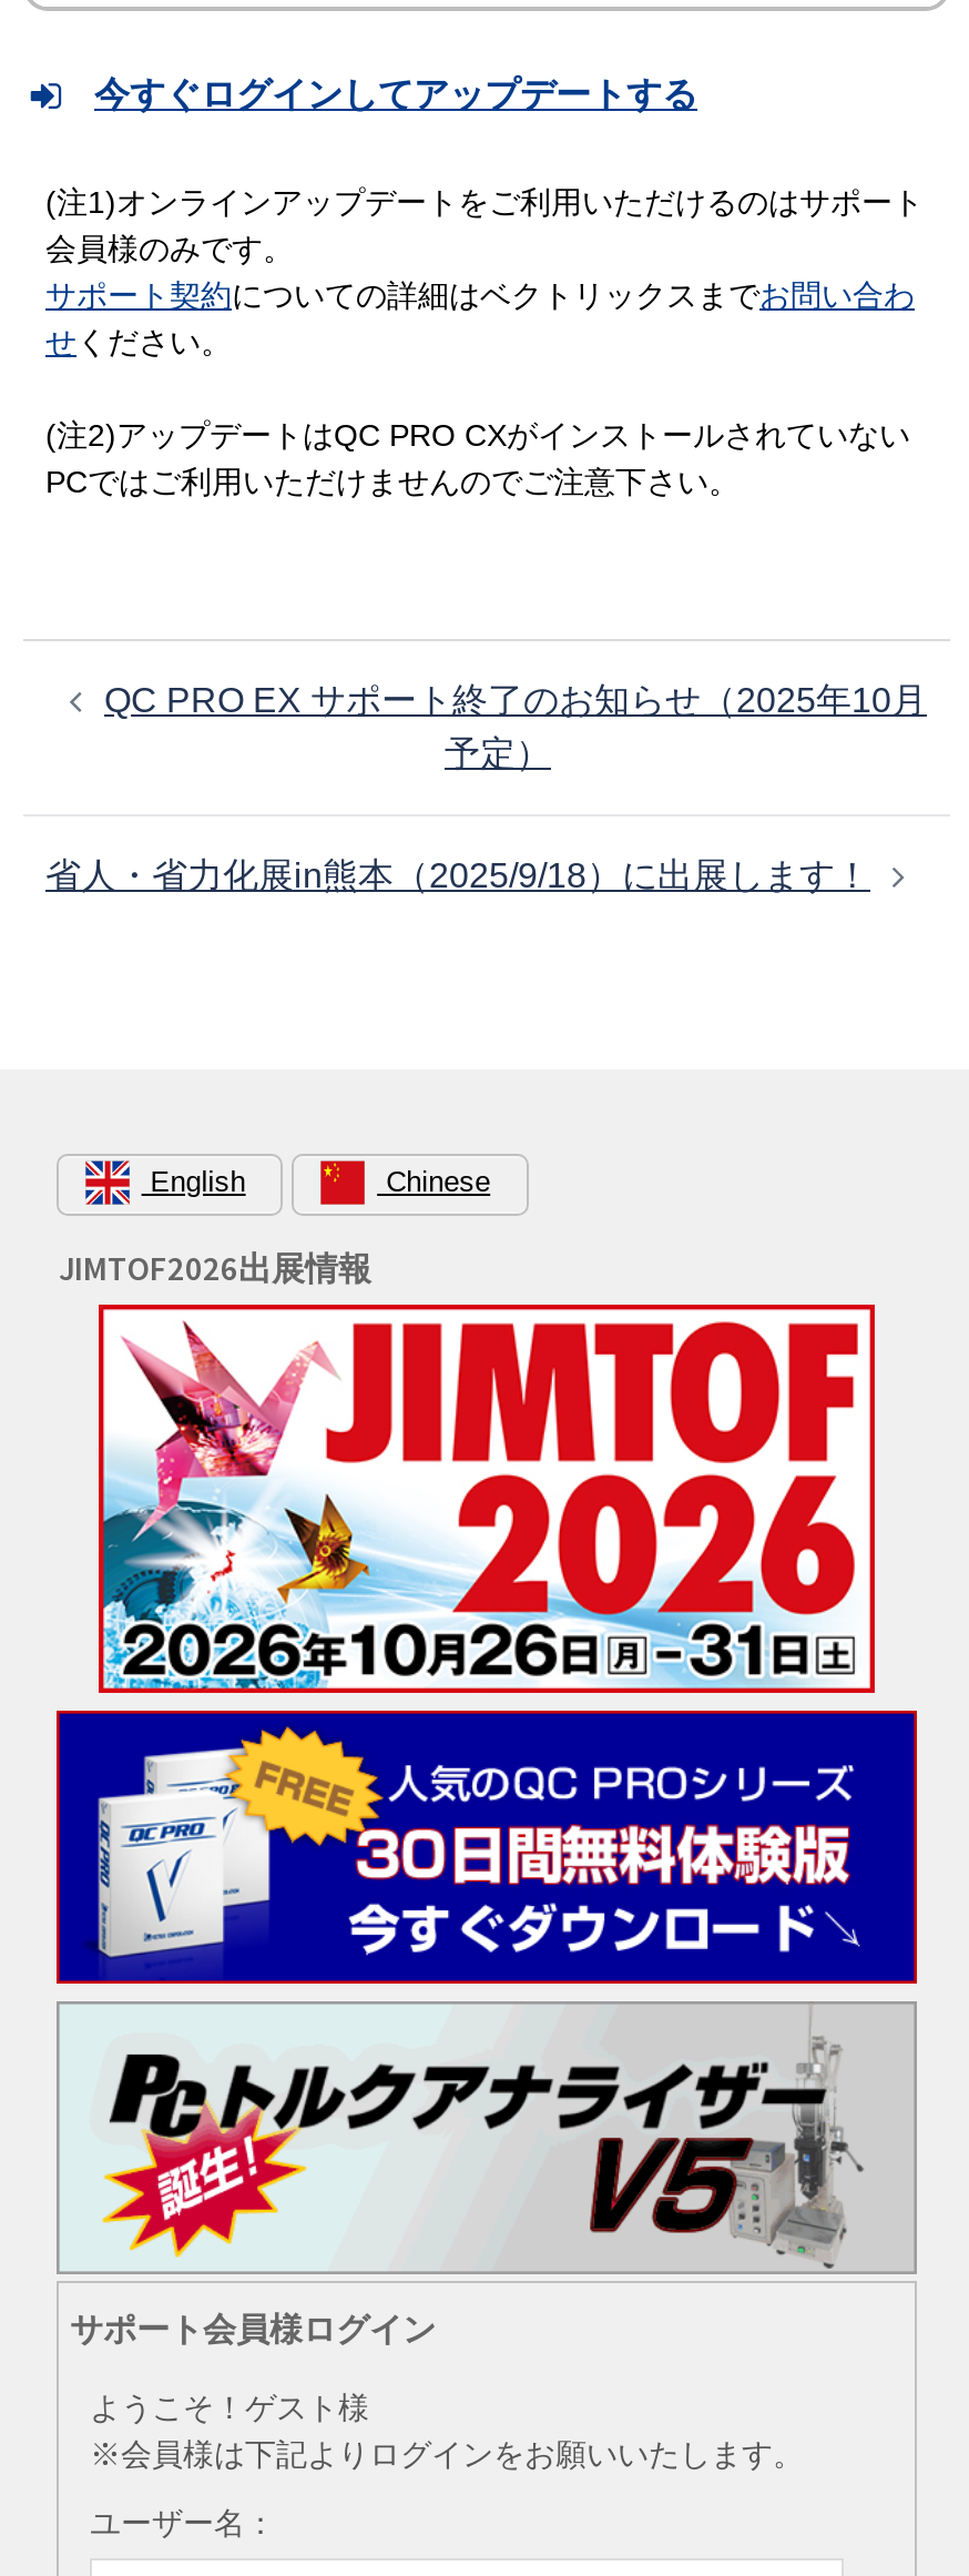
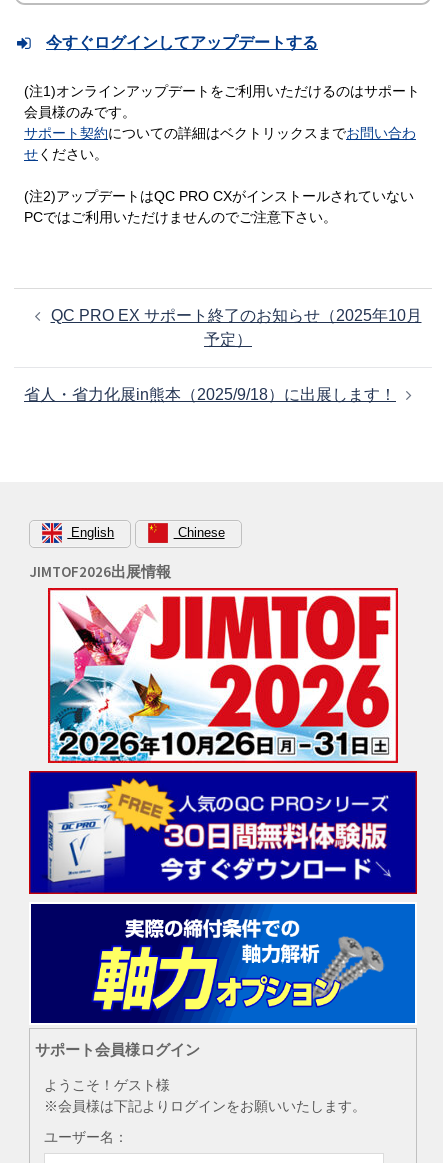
[57,2001,917,2274] [image] -> [31,902,417,1025] [image]

